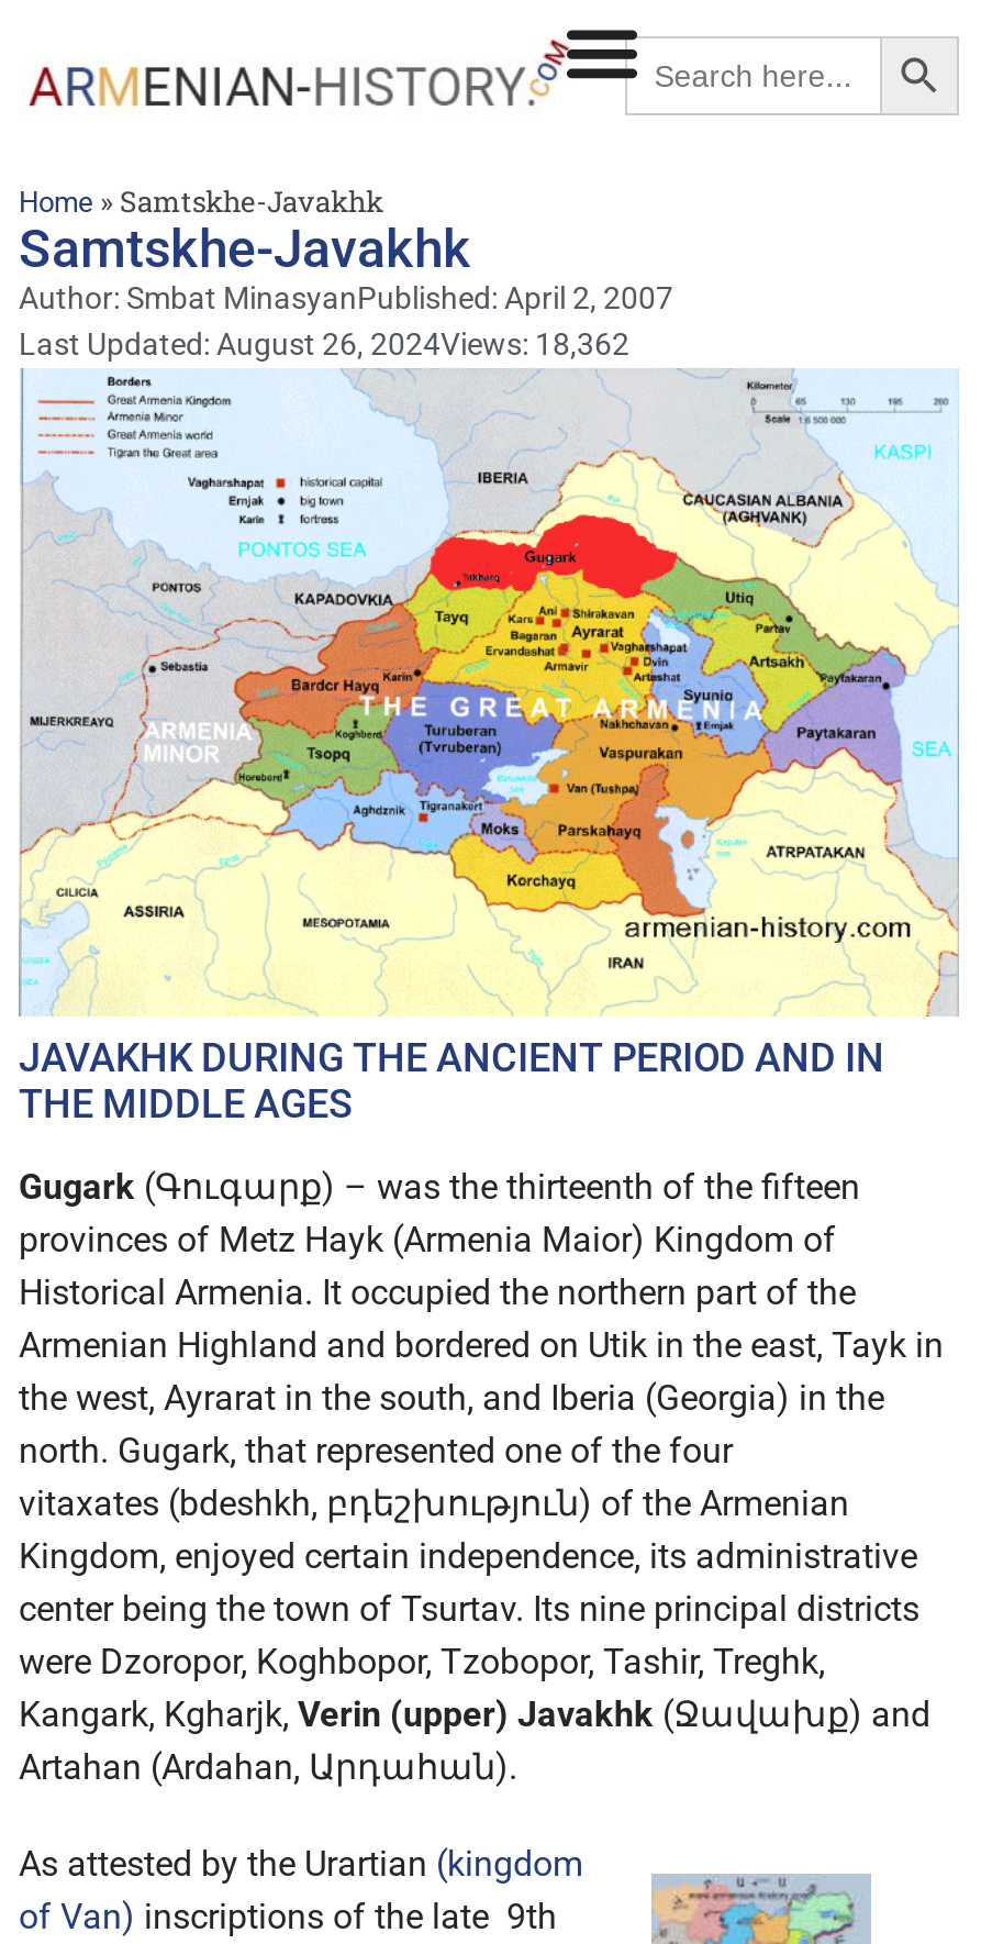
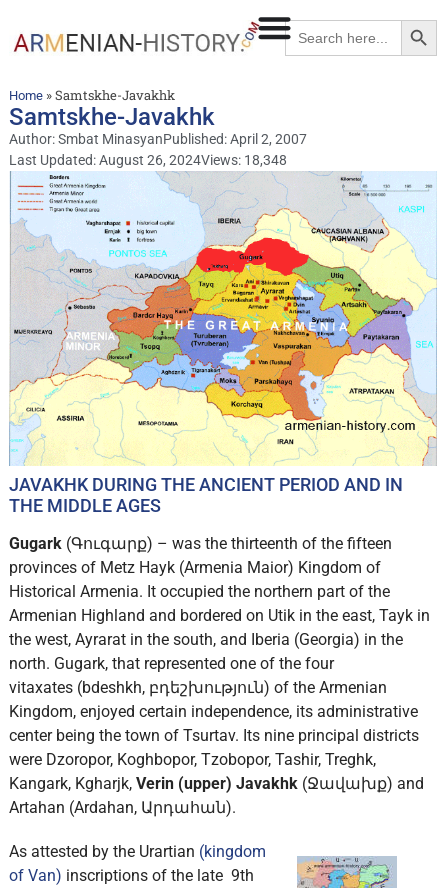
[19,326,629,362] Last Updated: August 26, 2024Views: 18,362 -> [9,152,287,168] Last Updated: August 26, 2024Views: 18,348

